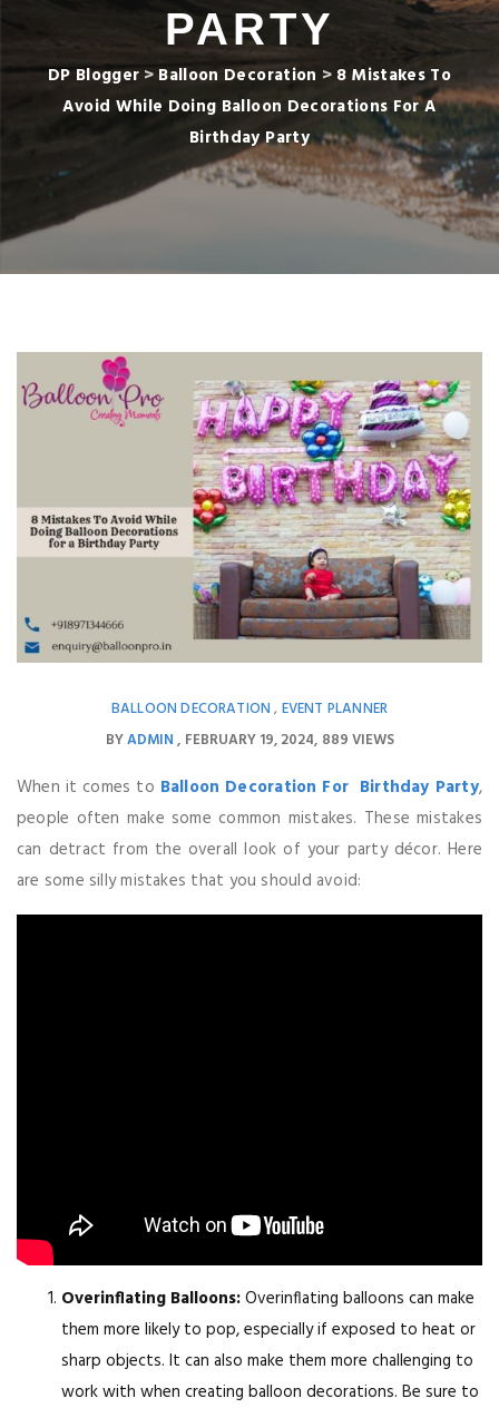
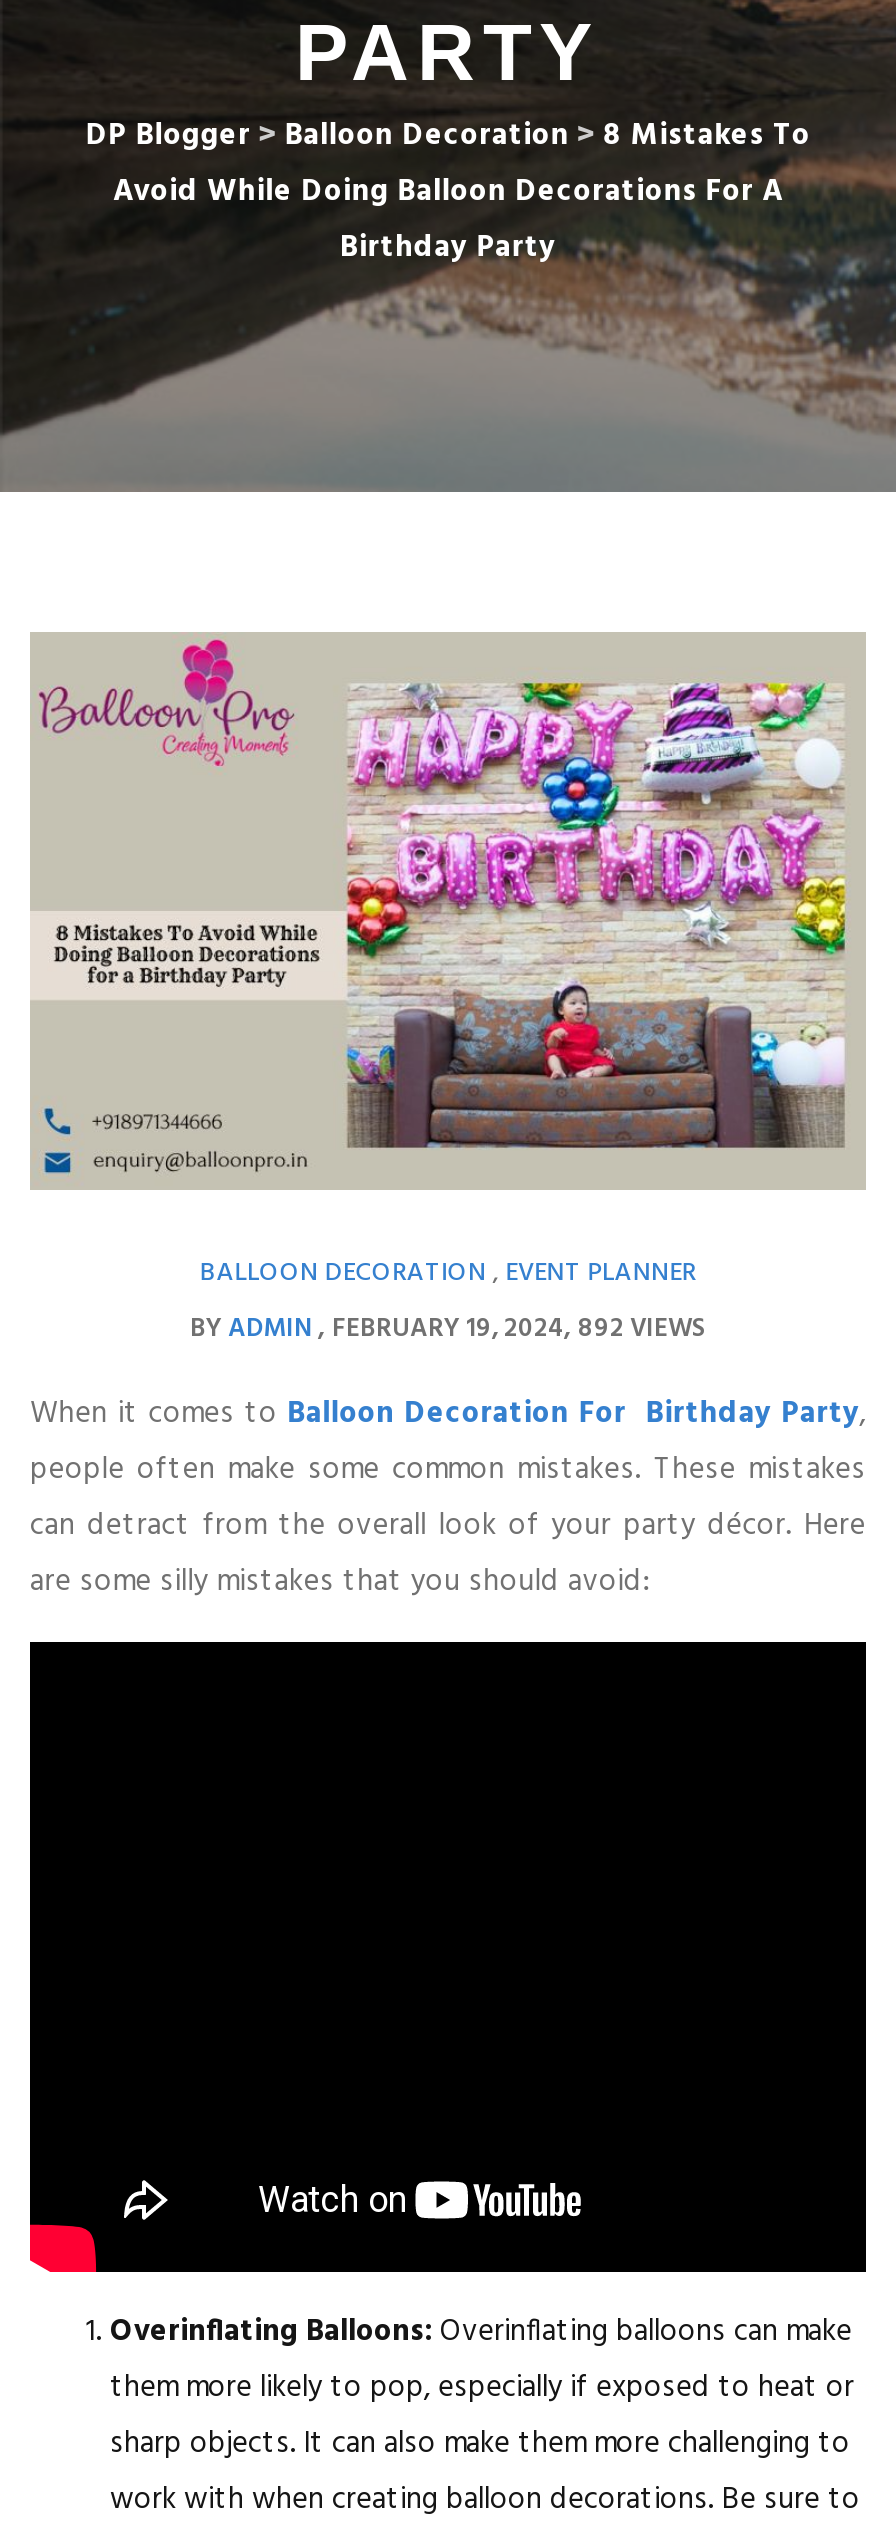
[105,728,394,752] BY ADMIN FEBRUARY 19, 2024 889 VIEWS -> [190,1307,706,1349] BY ADMIN FEBRUARY 19, 2024 892 VIEWS

